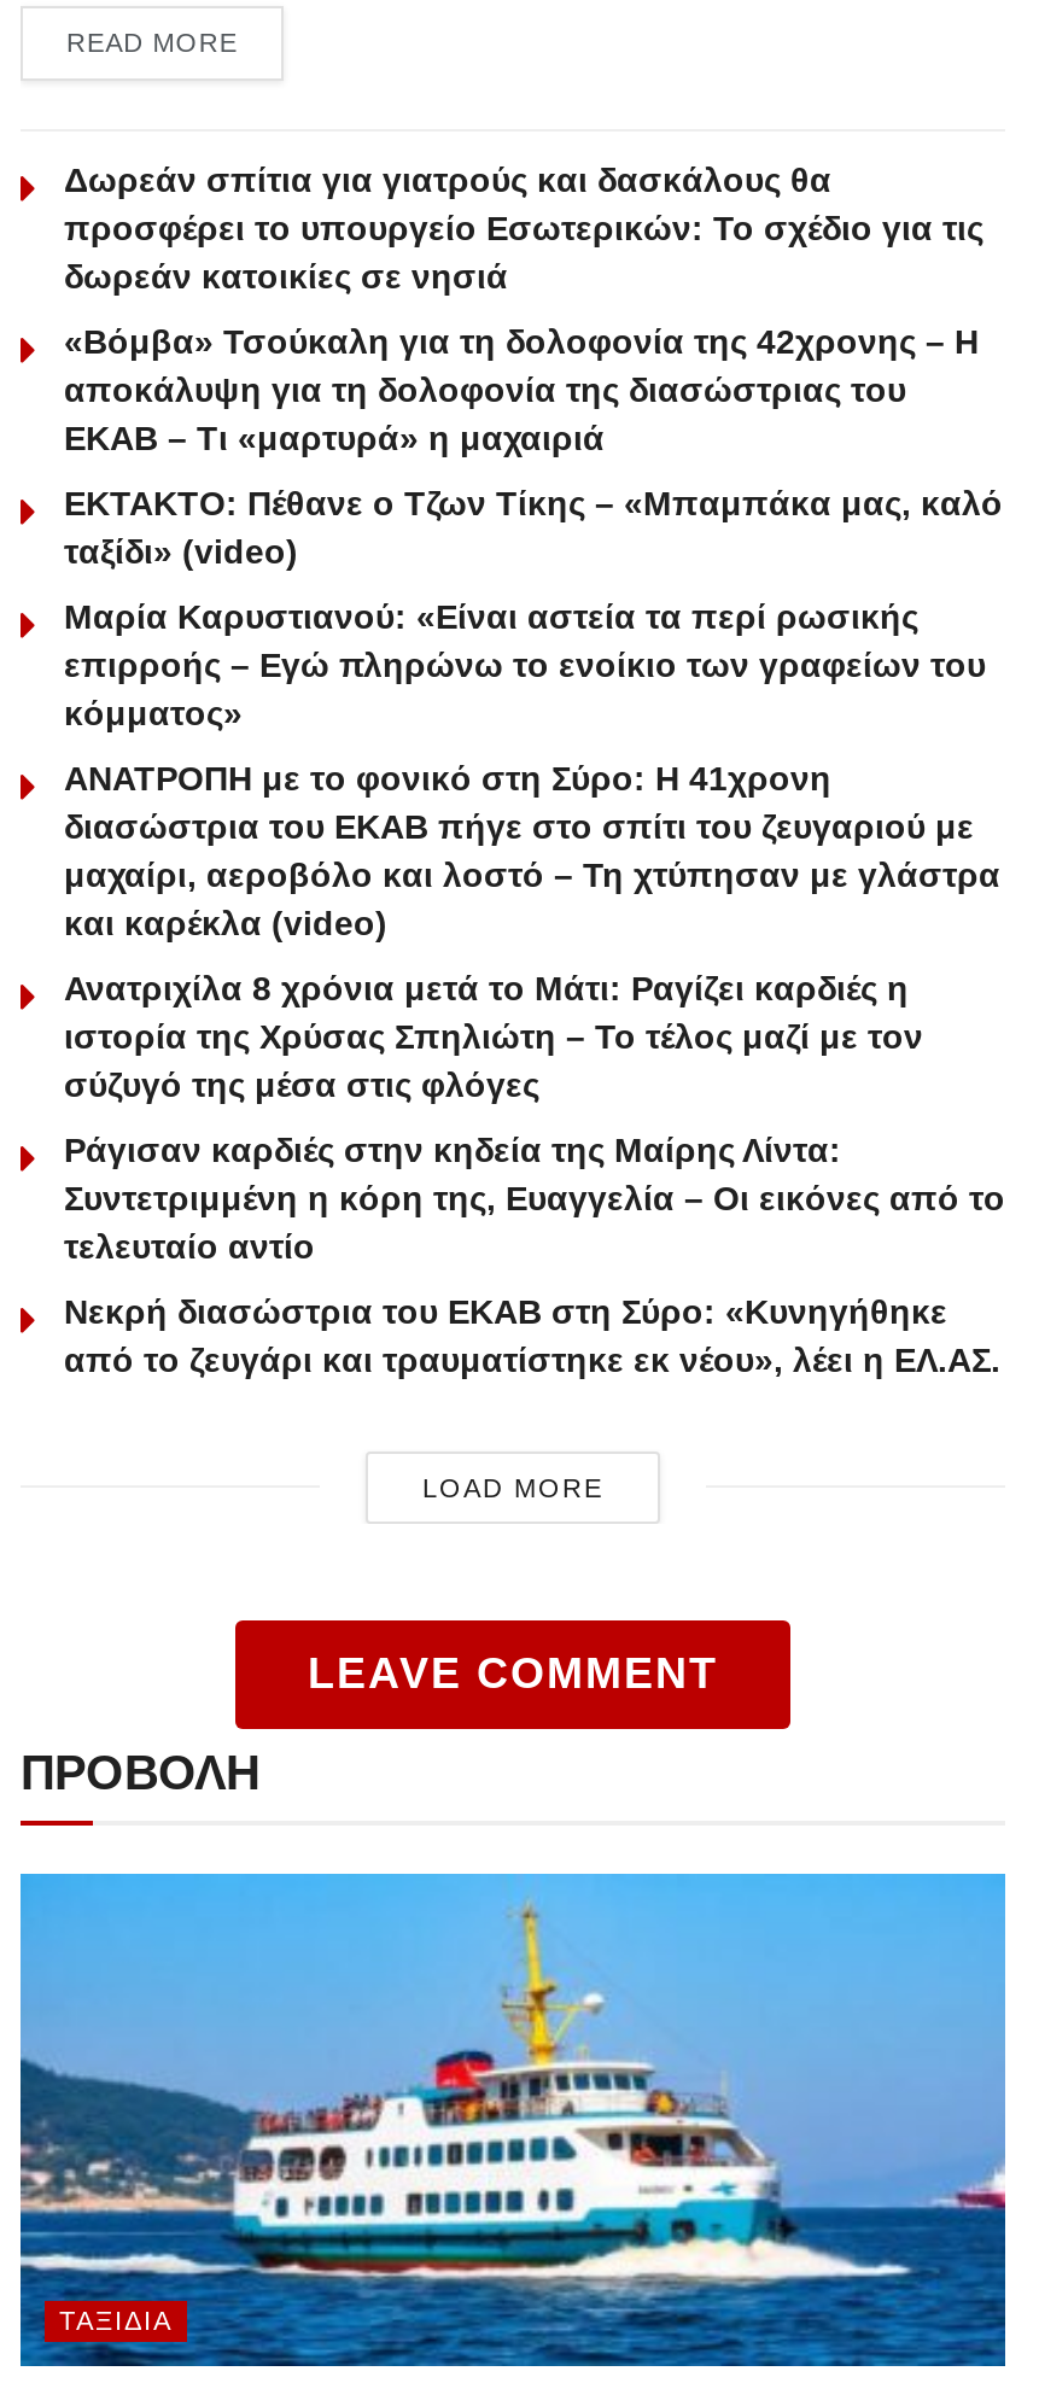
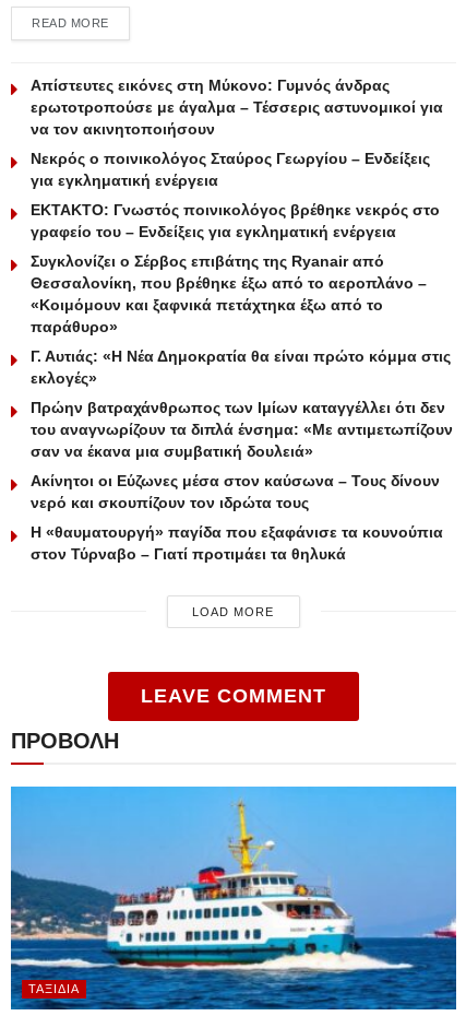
[64,160,983,295] Δωρεάν σπίτια για γιατρούς και δασκάλους θα | προσφέρει το υπουργείο Εσωτερικών: Το σχέδιο για τις | δωρεάν κατοικίες σε νησιά -> [31,76,443,137] Απίστευτες εικόνες στη Μύκονο: Γυμνός άνδρας | ερωτοτροπούσε με άγαλμα – Τέσσερις αστυνομικοί για | να τον ακινητοποιήσουν
[64,322,979,457] «Βόμβα» Τσούκαλη για τη δολοφονία της 42χρονης – Η | αποκάλυψη για τη δολοφονία της διασώστριας του | ΕΚΑΒ – Τι «μαρτυρά» η μαχαιριά -> [31,149,430,189] Νεκρός ο ποινικολόγος Σταύρος Γεωργίου – Ενδείξεις | για εγκληματική ενέργεια
[64,483,1003,570] ΕΚΤΑΚΤΟ: Πέθανε ο Τζων Τίκης – «Μπαμπάκα μας, καλό | ταξίδι» (video) -> [31,201,440,240] ΕΚΤΑΚΤΟ: Γνωστός ποινικολόγος βρέθηκε νεκρός στο | γραφείο του – Ενδείξεις για εγκληματική ενέργεια
[64,597,986,732] Μαρία Καρυστιανού: «Είναι αστεία τα περί ρωσικής | επιρροής – Εγώ πληρώνω το ενοίκιο των γραφείων του | κόμματος» -> [31,252,427,335] Συγκλονίζει ο Σέρβος επιβάτης της Ryanair από | Θεσσαλονίκη, που βρέθηκε έξω από το αεροπλάνο – | «Κοιμόμουν και ξαφνικά πετάχτηκα έξω από το | παράθυρο»
[64,758,1000,942] ΑΝΑΤΡΟΠΗ με το φονικό στη Σύρο: Η 41χρονη | διασώστρια του ΕΚΑΒ πήγε στο σπίτι του ζευγαριού με | μαχαίρι, αεροβόλο και λοστό – Τη χτύπησαν με γλάστρα | και καρέκλα (video) -> [31,347,451,387] Γ. Αυτιάς: «Η Νέα Δημοκρατία θα είναι πρώτο κόμμα στις | εκλογές»
[64,968,923,1104] Ανατριχίλα 8 χρόνια μετά το Μάτι: Ραγίζει καρδιές η | ιστορία της Χρύσας Σπηλιώτη – Το τέλος μαζί με τον | σύζυγό της μέσα στις φλόγες -> [31,399,453,460] Πρώην βατραχάνθρωπος των Ιμίων καταγγέλλει ότι δεν | του αναγνωρίζουν τα διπλά ένσημα: «Με αντιμετωπίζουν | σαν να έκανα μια συμβατική δουλειά»
[64,1130,1005,1265] Ράγισαν καρδιές στην κηδεία της Μαίρης Λίντα: | Συντετριμμένη η κόρη της, Ευαγγελία – Οι εικόνες από το | τελευταίο αντίο -> [31,472,440,511] Ακίνητοι οι Εύζωνες μέσα στον καύσωνα – Τους δίνουν | νερό και σκουπίζουν τον ιδρώτα τους
[64,1292,1000,1379] Νεκρή διασώστρια του ΕΚΑΒ στη Σύρο: «Κυνηγήθηκε | από το ζευγάρι και τραυματίστηκε εκ νέου», λέει η ΕΛ.ΑΣ. -> [31,523,443,562] Η «θαυματουργή» παγίδα που εξαφάνισε τα κουνούπια | στον Τύρναβο – Γιατί προτιμάει τα θηλυκά

